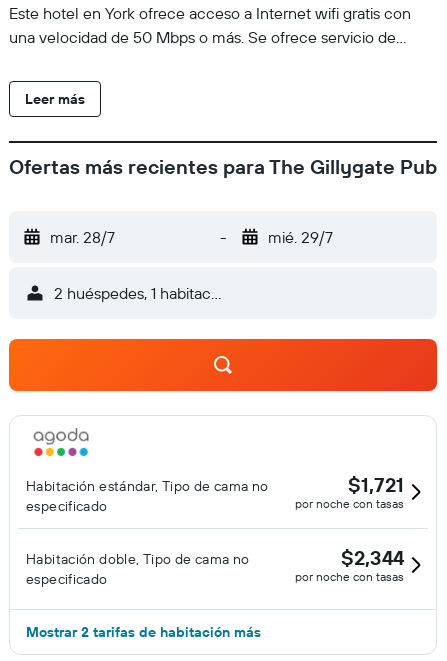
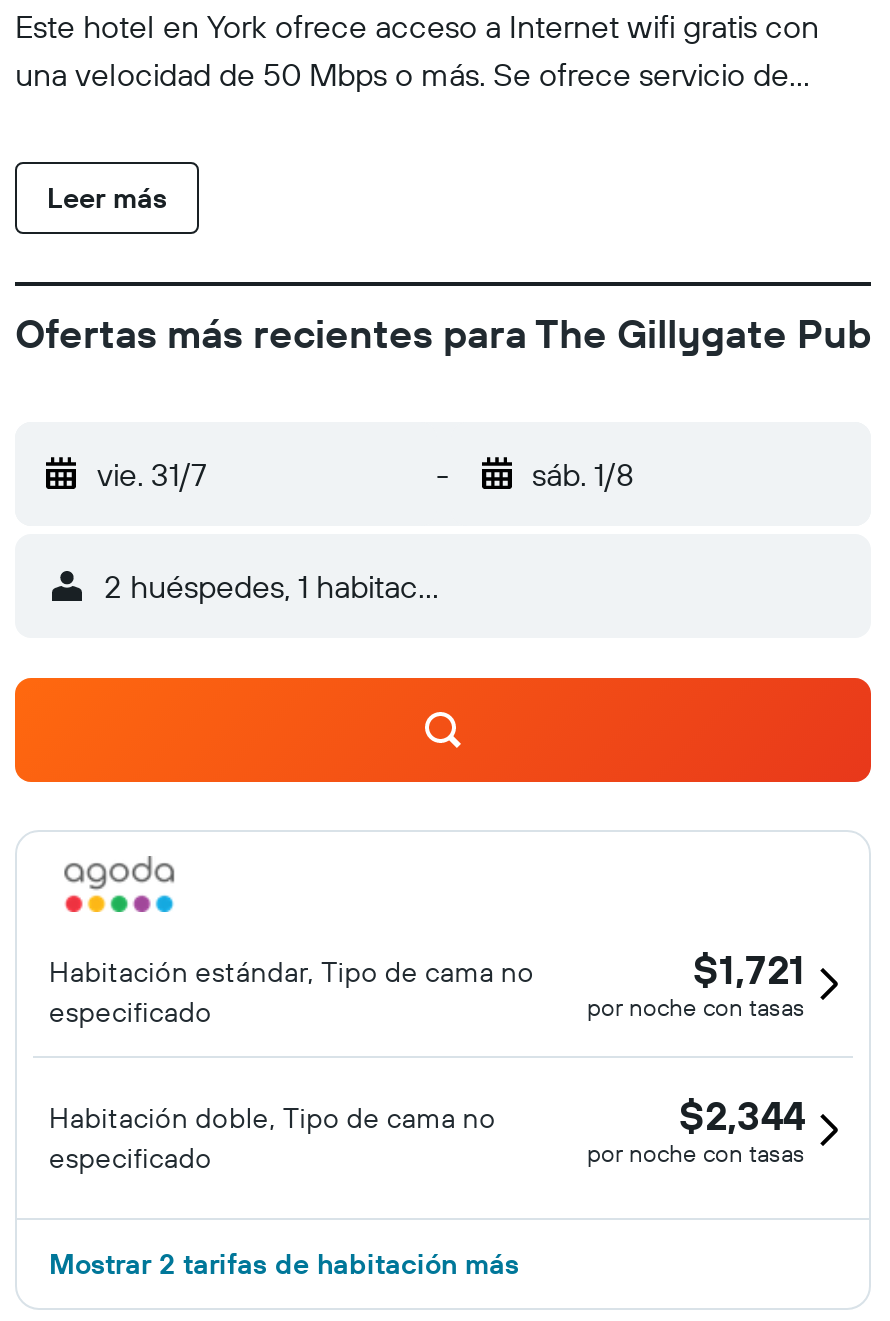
[50,227,115,247] mar. 28/7 -> [97,454,207,494] vie. 31/7
[267,227,332,247] mié. 29/7 -> [532,454,634,494] sáb. 1/8

